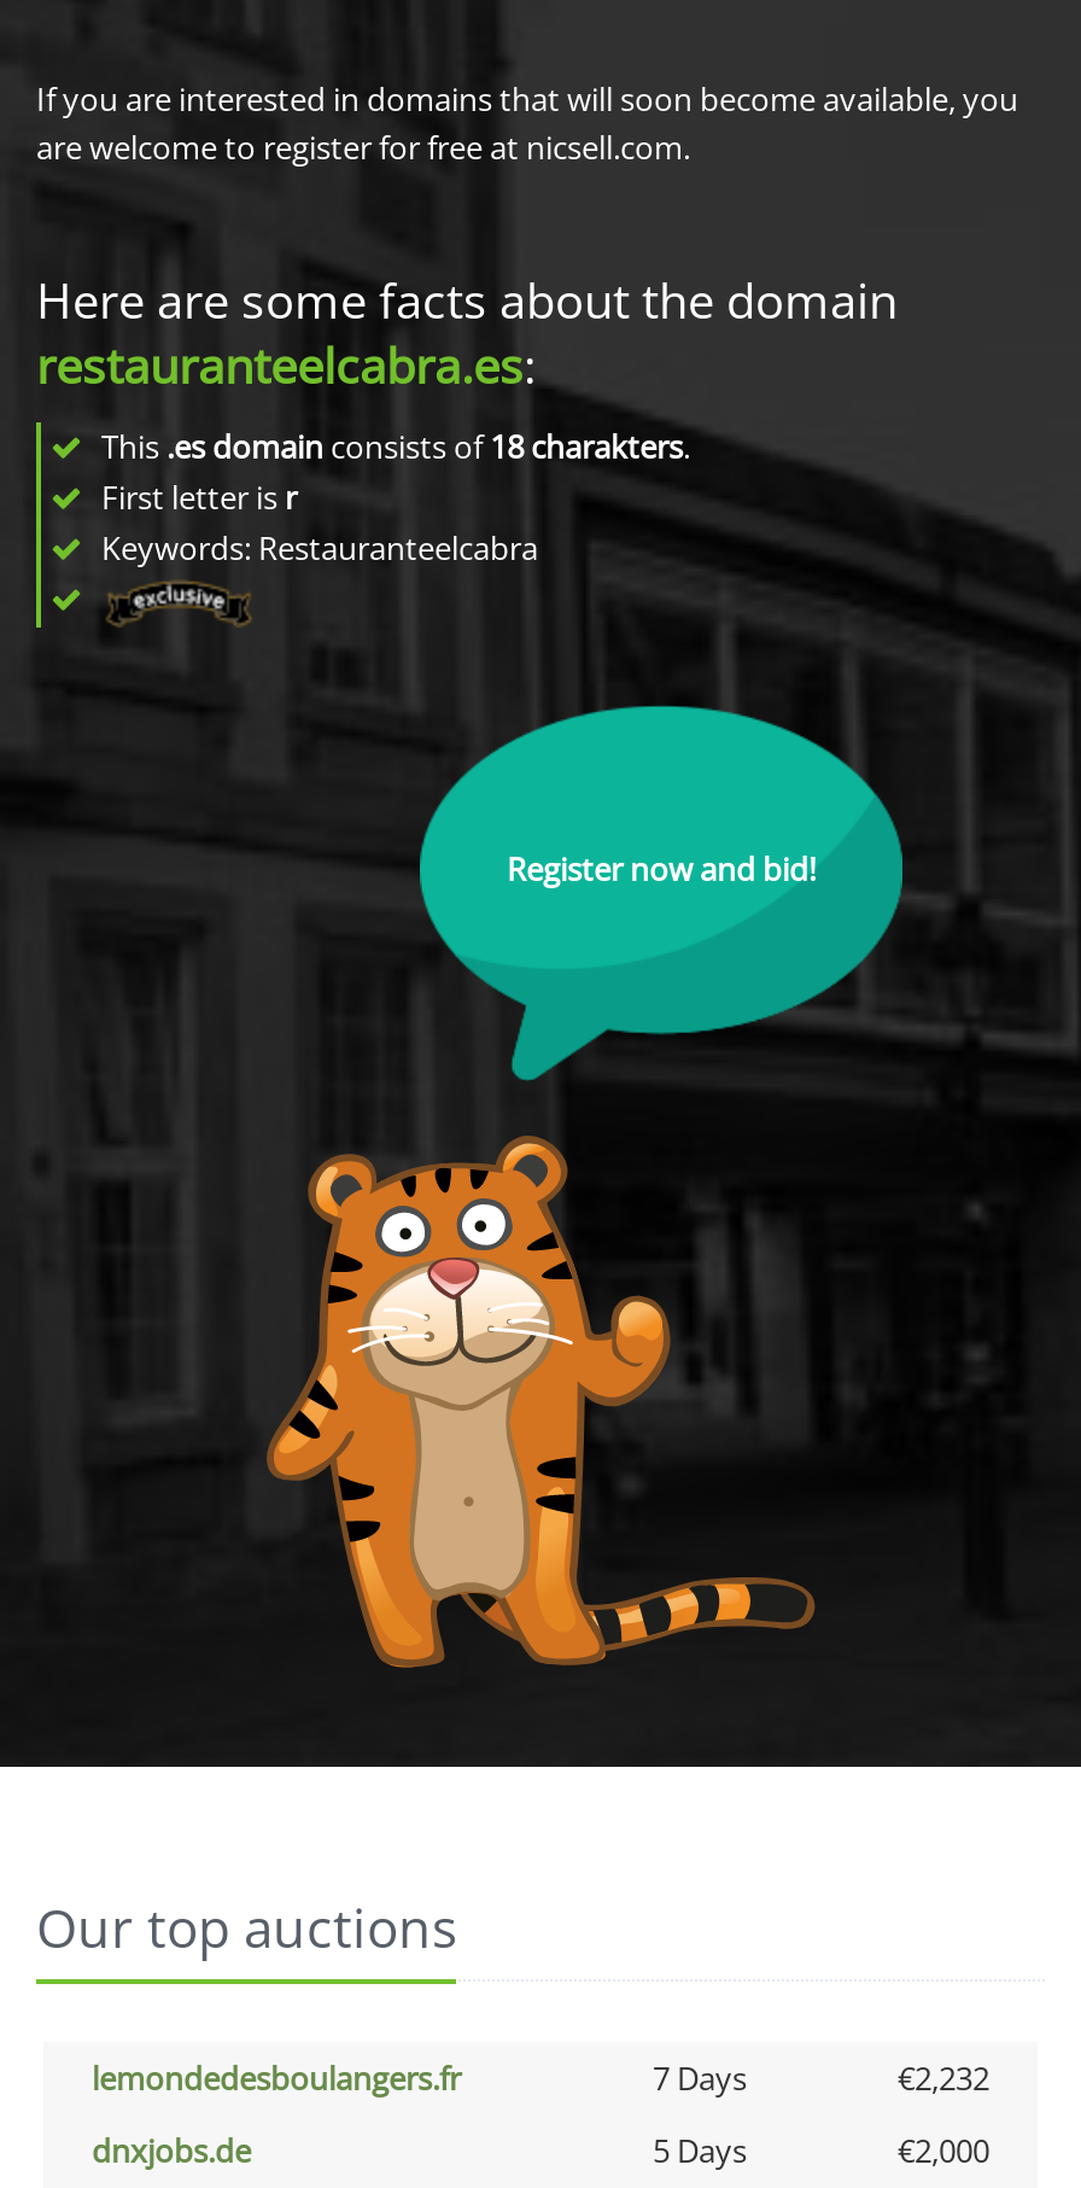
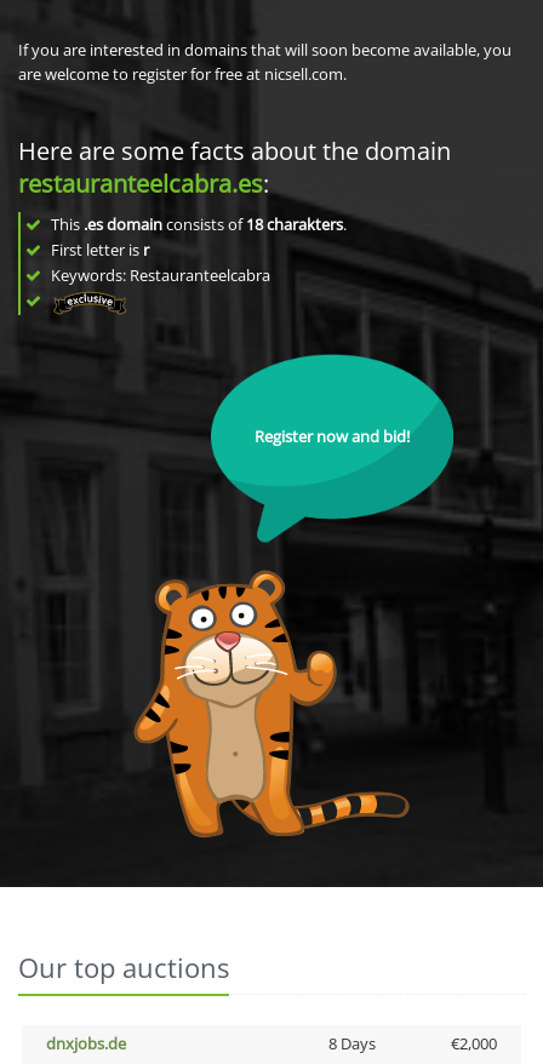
[92,2055,989,2099] lemondedesboulangers.fr | 7 Days | €2,232 -> none
[653,2128,747,2171] 5 Days -> [328,1032,375,1054] 8 Days

